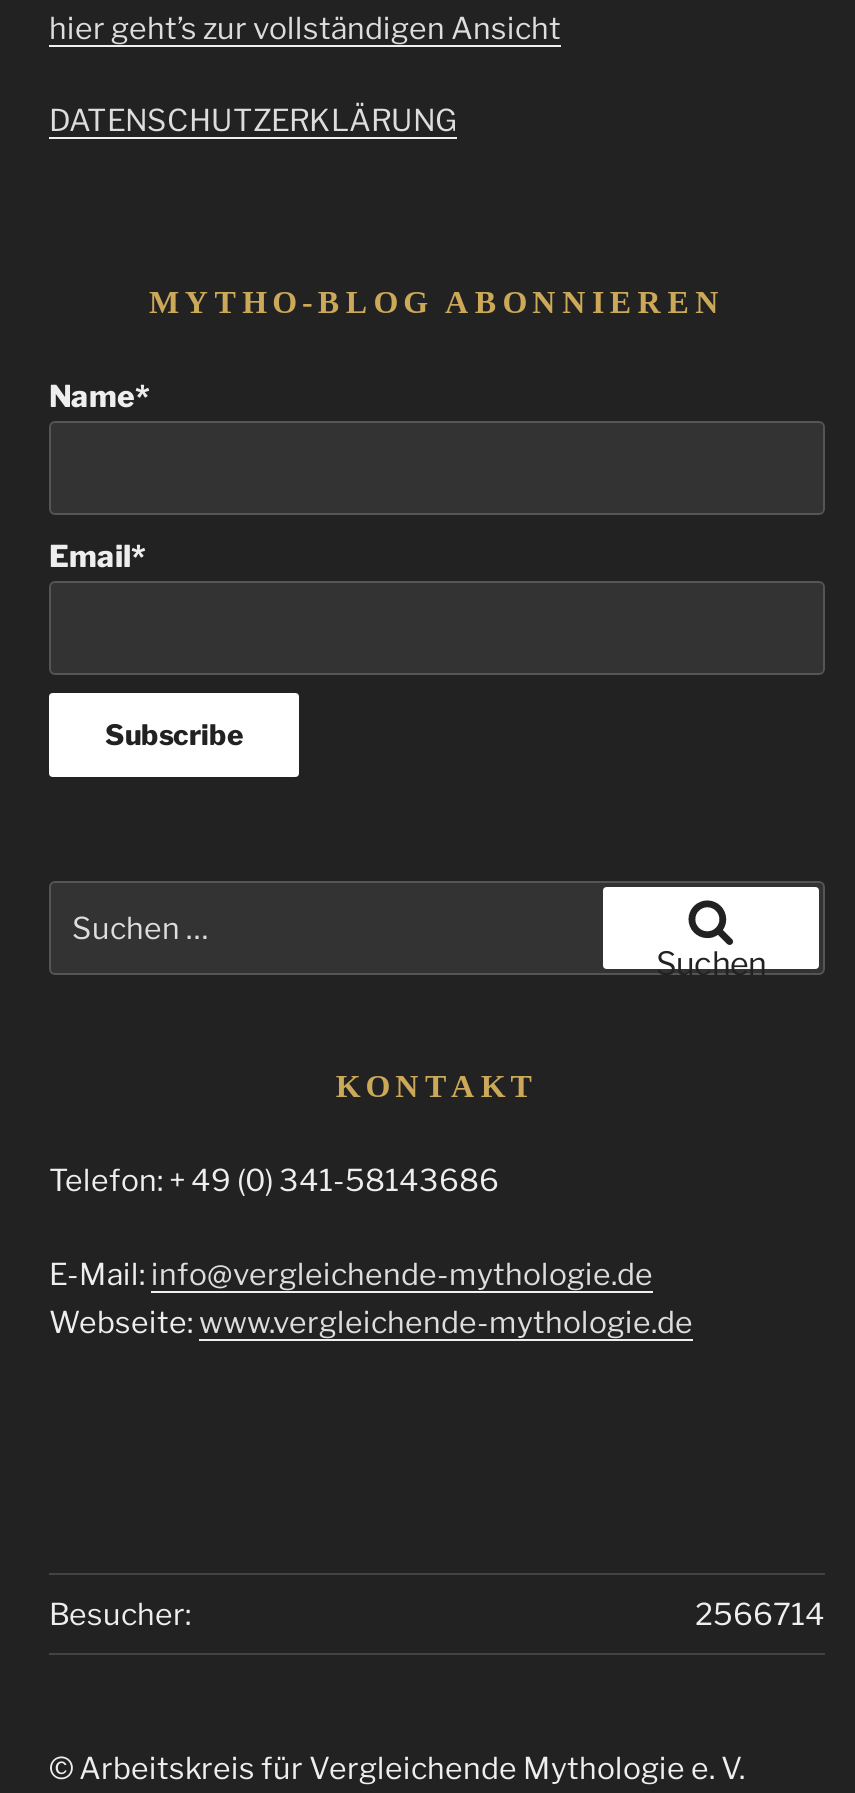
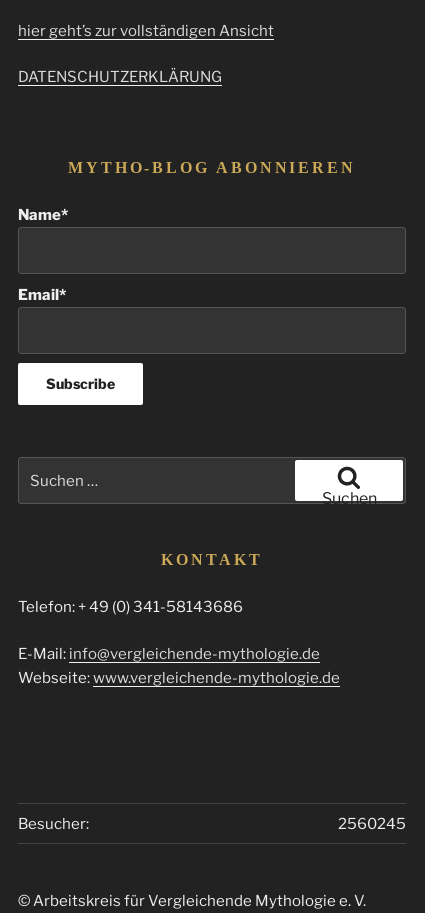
[695,1596,825,1632] 2566714 -> [338,814,406,832] 2560245

